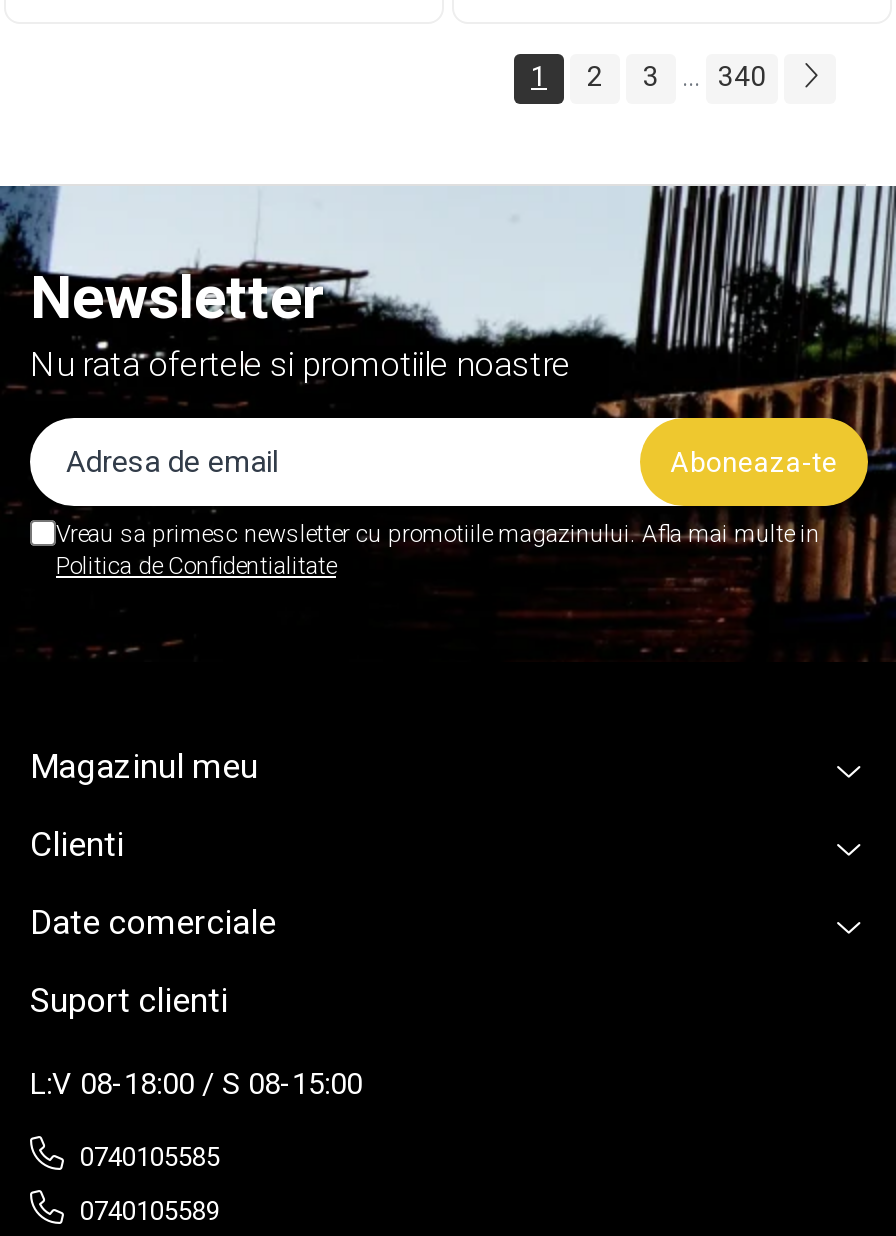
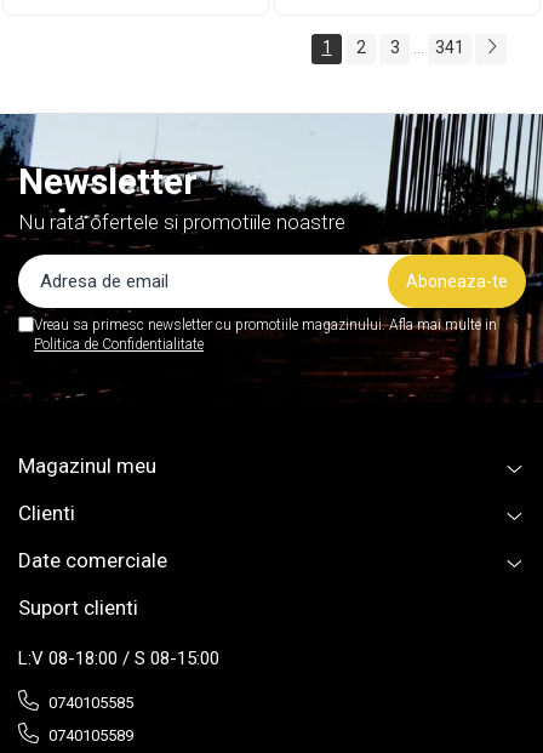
[718,60,766,92] 340 -> [435,38,464,57] 341

